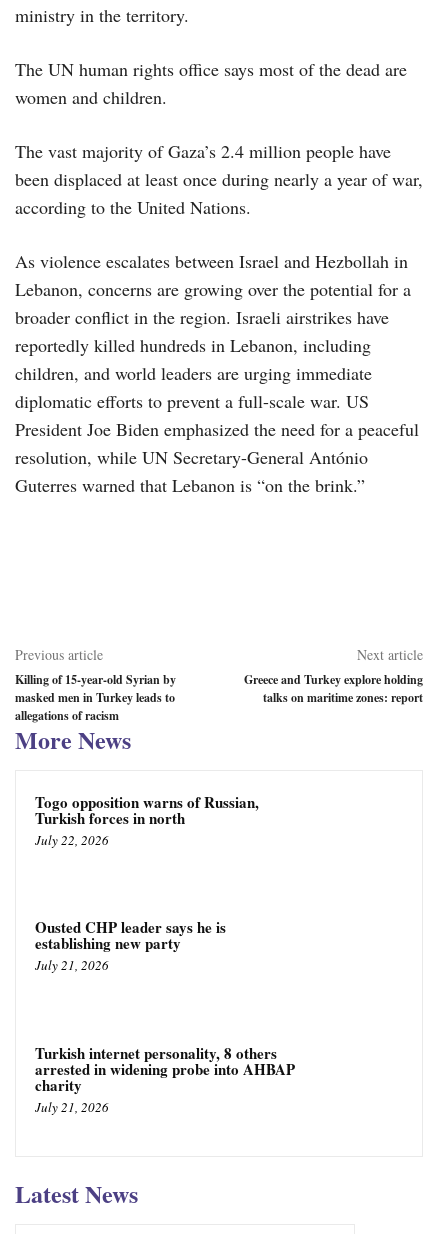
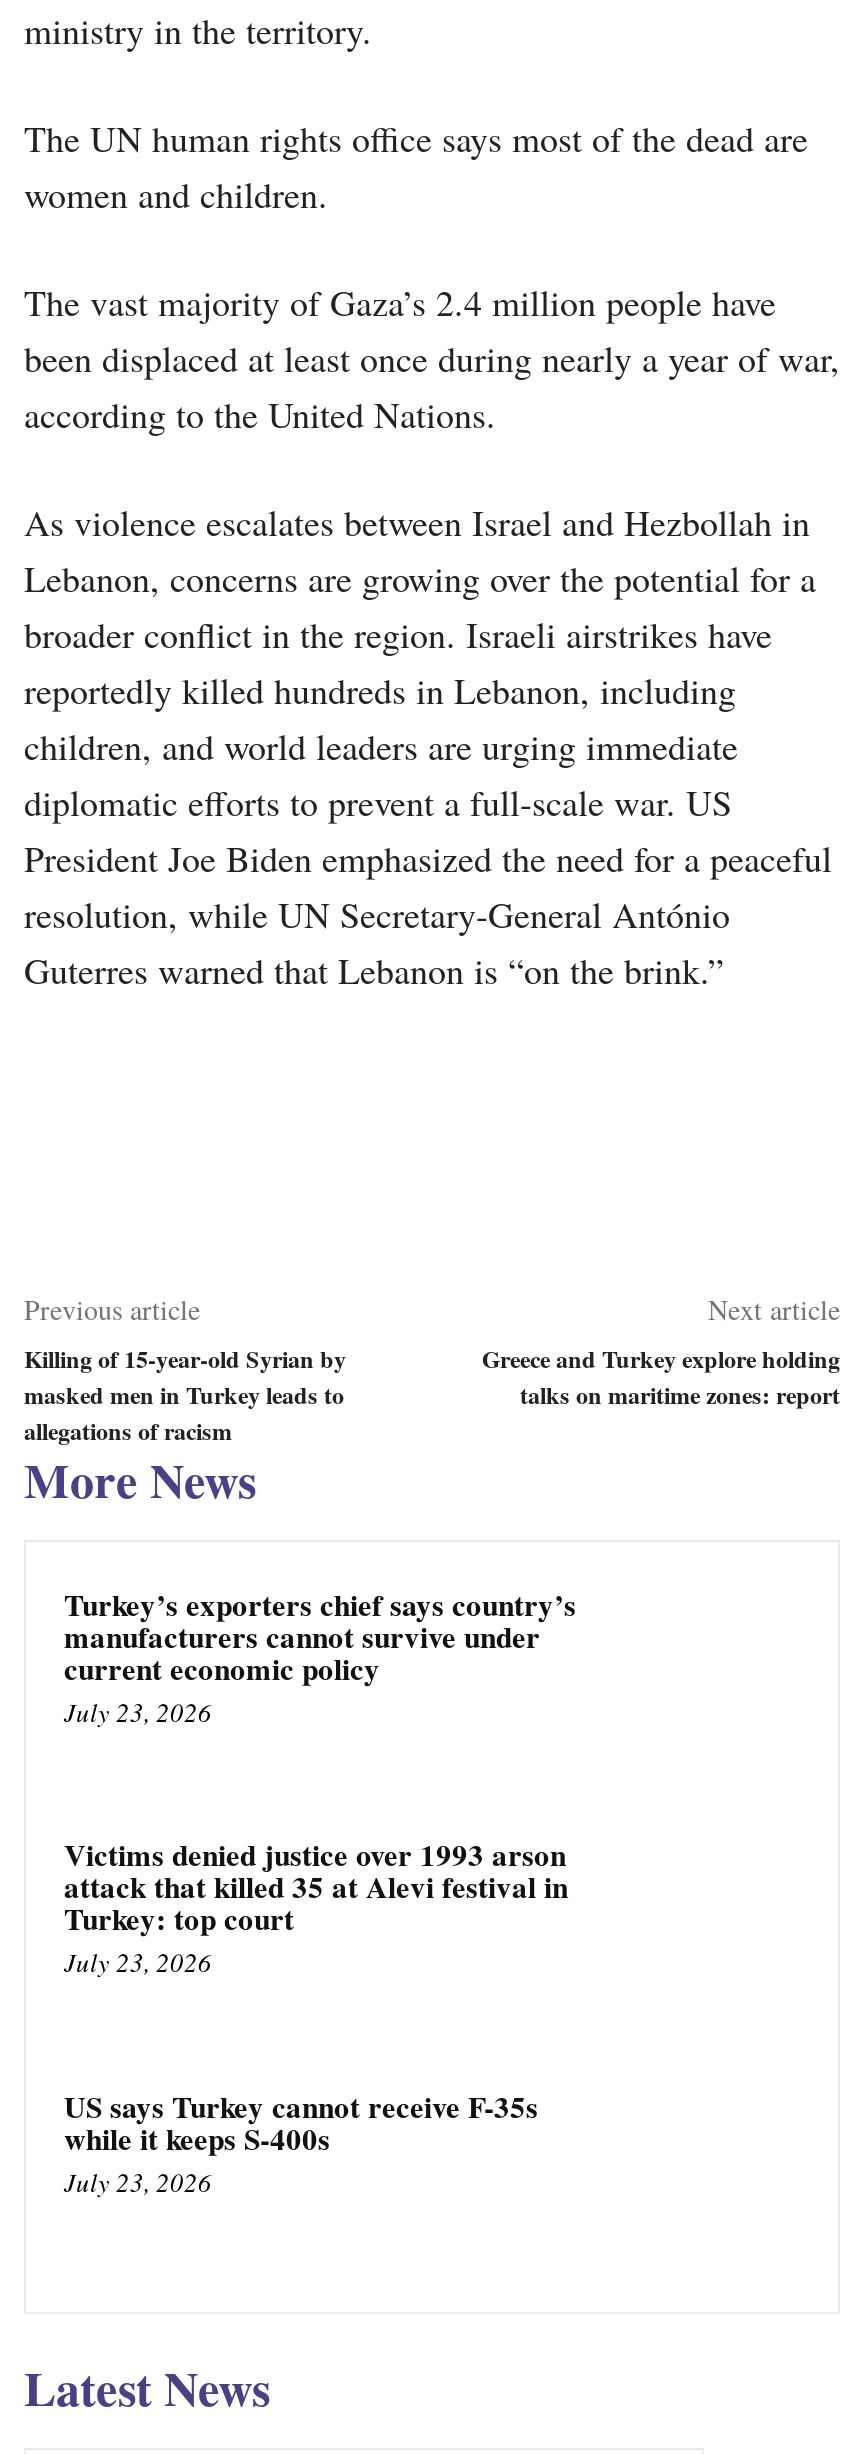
[35,791,259,849] Togo opposition warns of Russian, | Turkish forces in north | July 22, 2026 -> [64,1581,576,1729] Turkey’s exporters chief says country’s | manufacturers cannot survive under | current economic policy | July 23, 2026
[35,916,226,974] Ousted CHP leader says he is | establishing new party | July 21, 2026 -> [64,1833,568,1981] Victims denied justice over 1993 arson | attack that killed 35 at Alevi festival in | Turkey: top court | July 23, 2026
[35,1042,295,1116] Turkish internet personality, 8 others | arrested in widening probe into AHBAP | charity | July 21, 2026 -> [64,2084,538,2200] US says Turkey cannot receive F-35s | while it keeps S-400s | July 23, 2026

